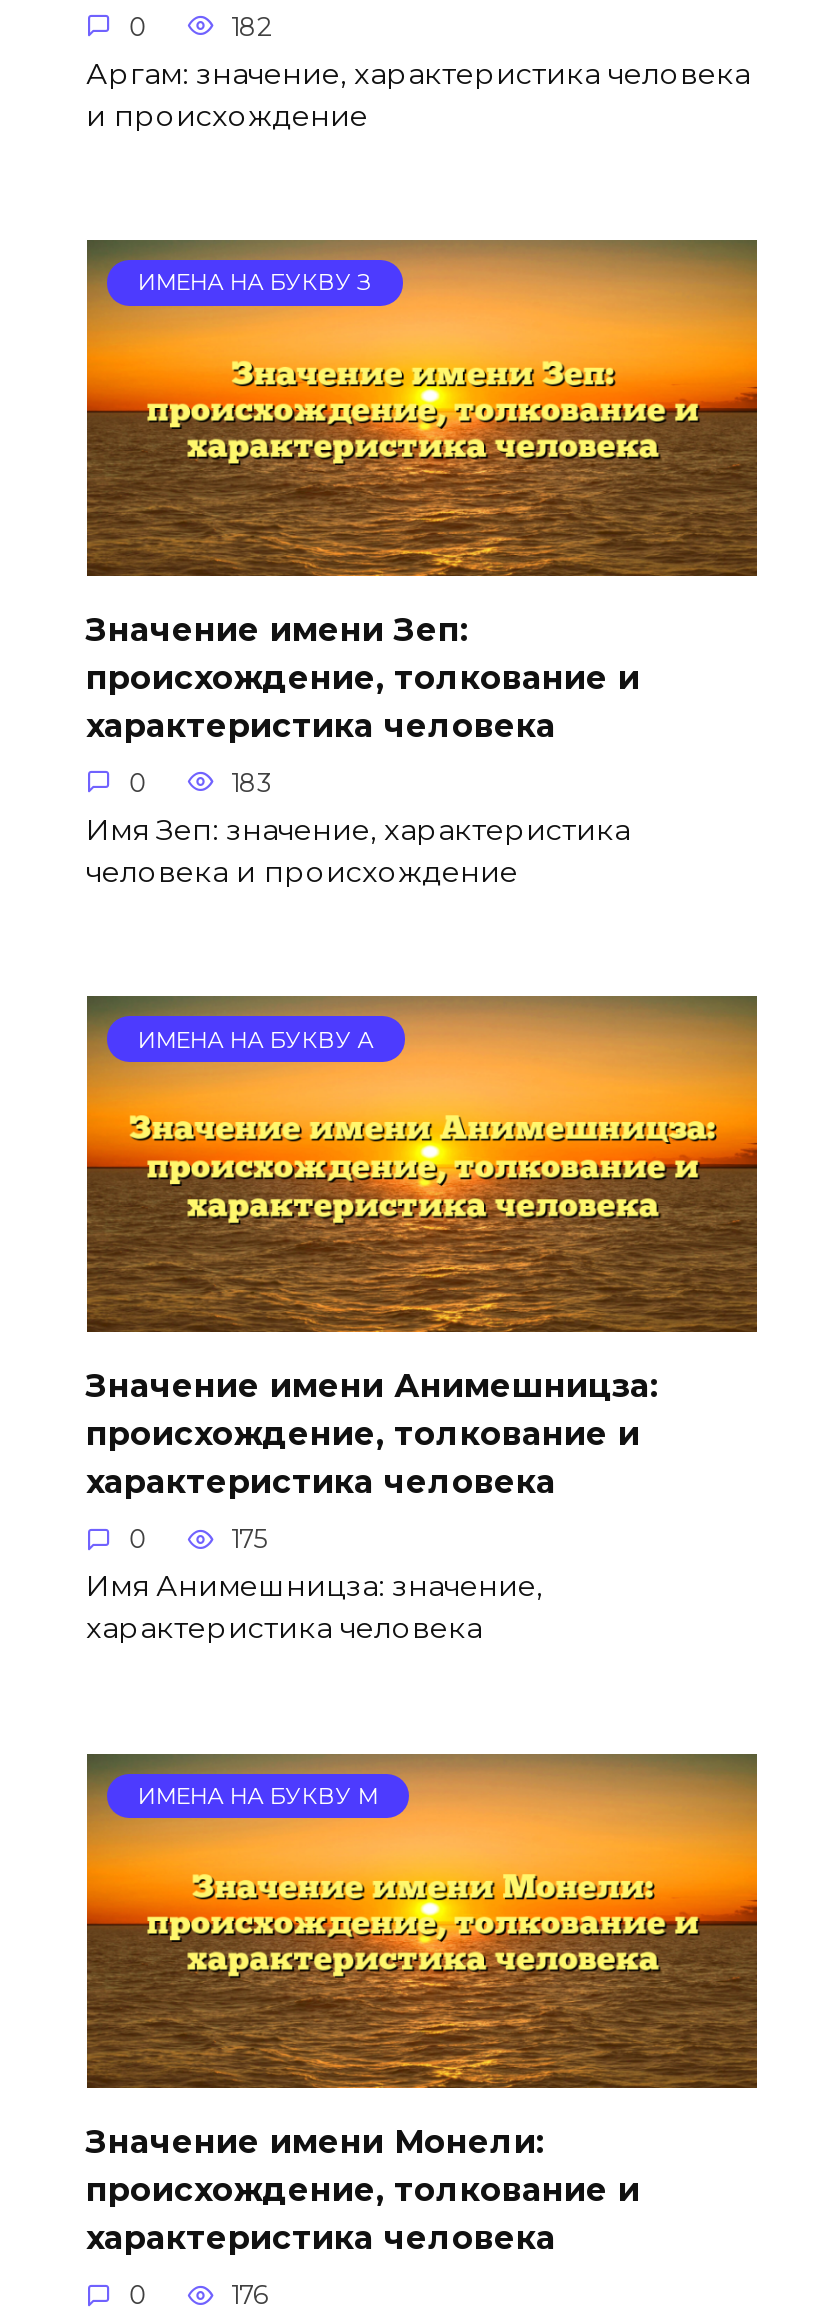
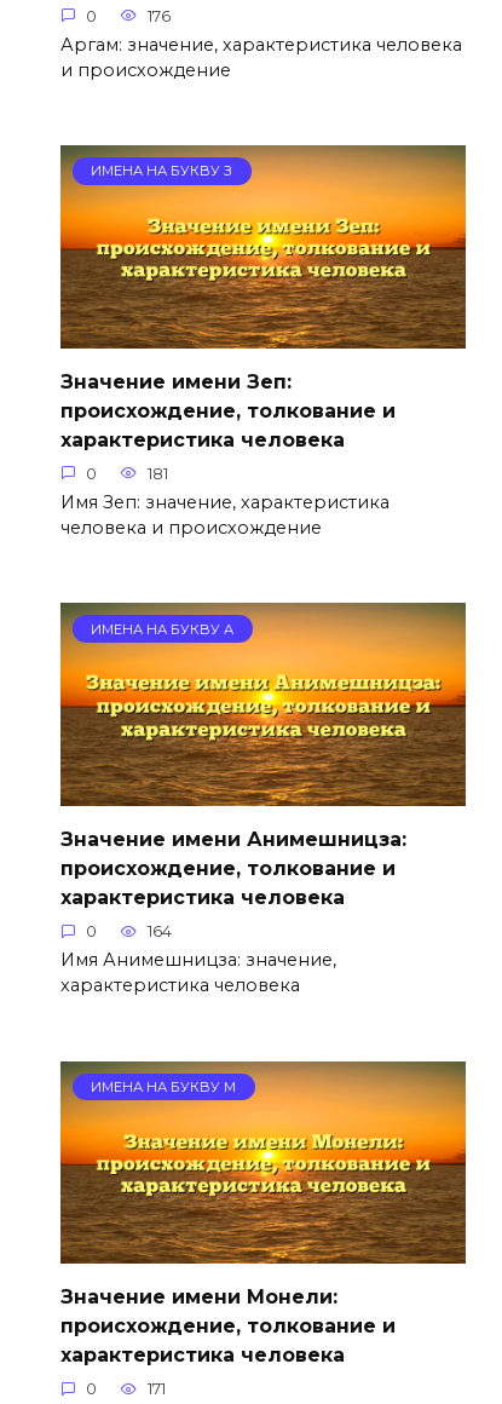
[231,11,271,41] 182 -> [148,7,171,25] 176
[231,768,273,798] 183 -> [148,465,168,483] 181
[231,1524,267,1554] 175 -> [148,923,172,941] 164
[231,2281,269,2311] 176 -> [148,1380,166,1398] 171

